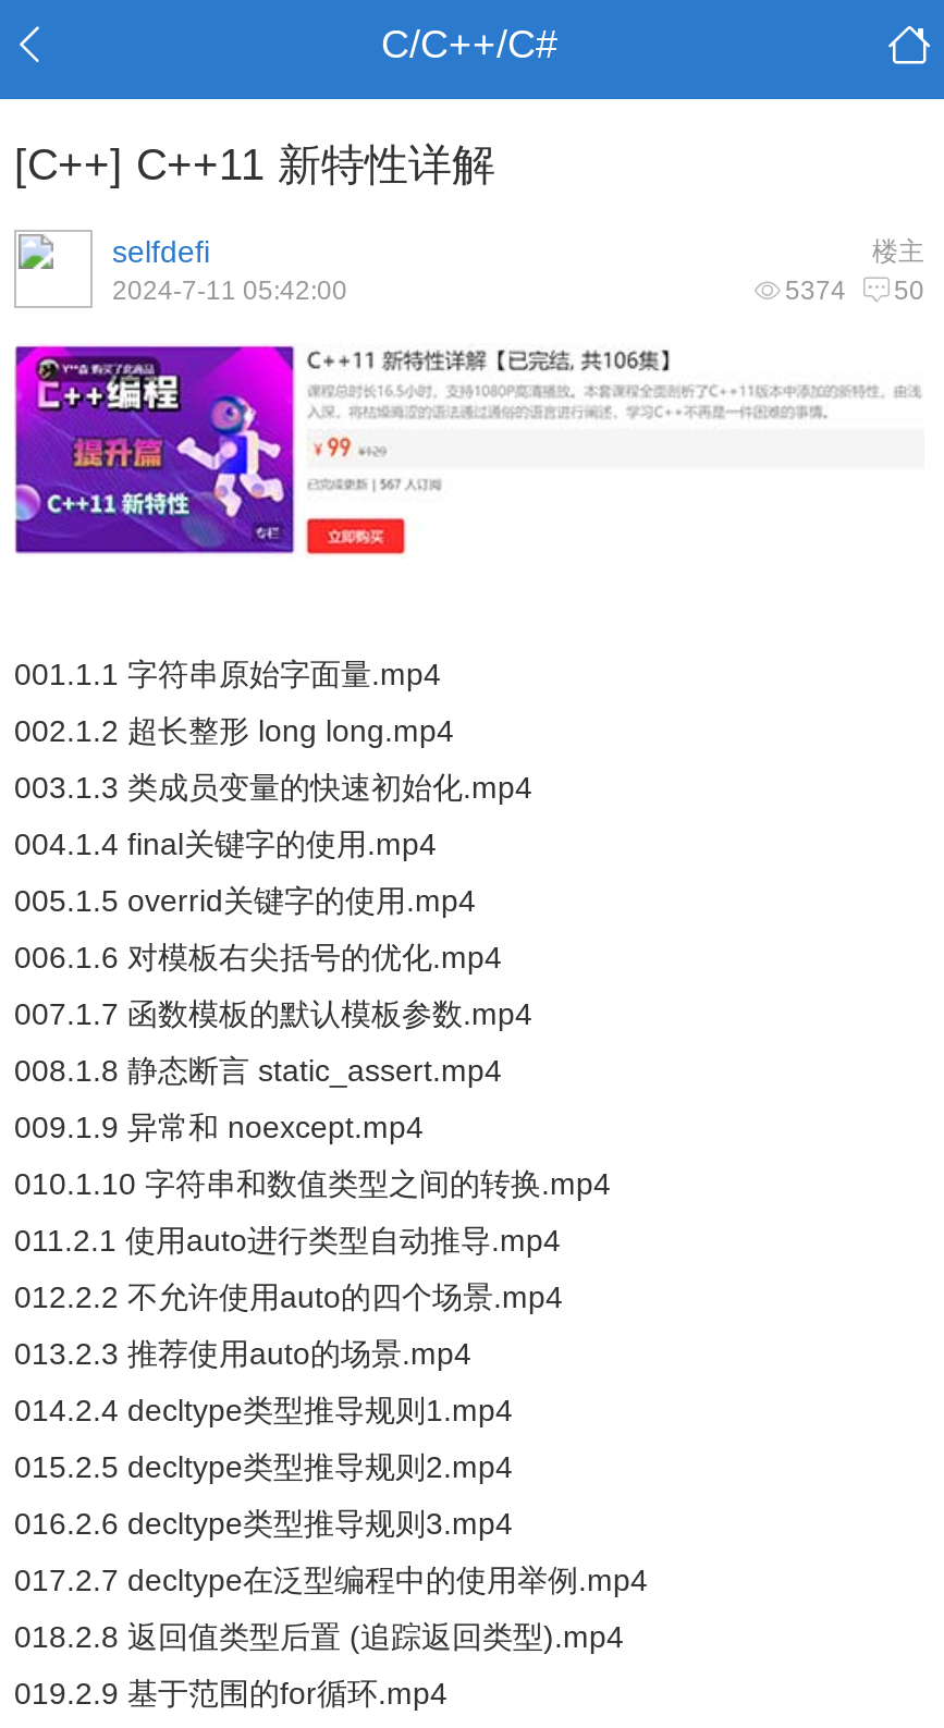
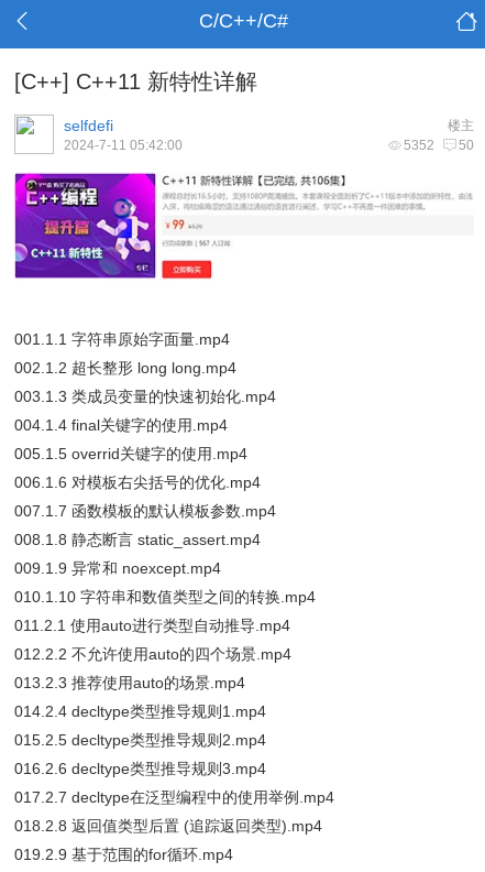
[785,275,924,306] 5374 50 -> [404,138,474,153] 5352 50

